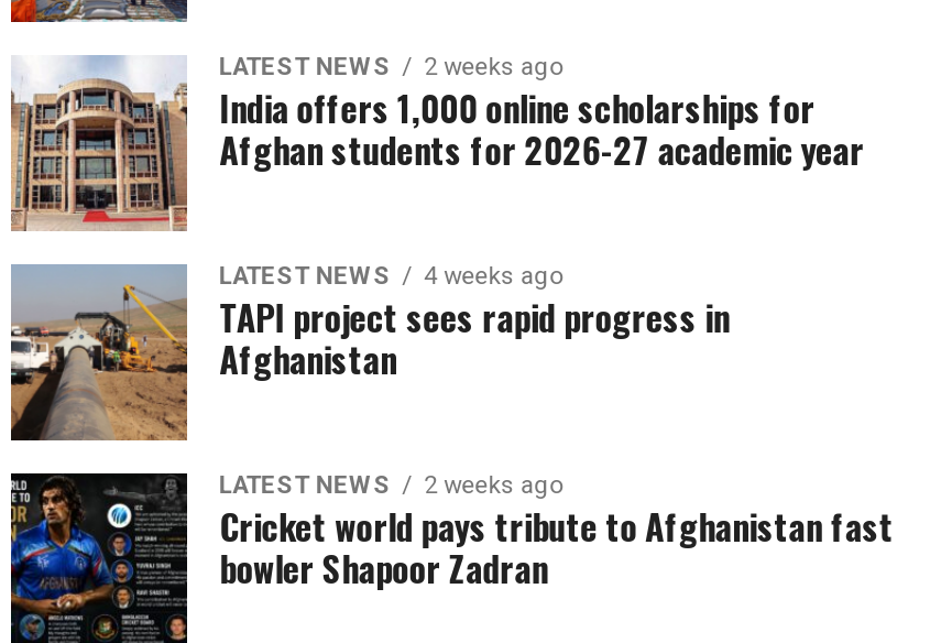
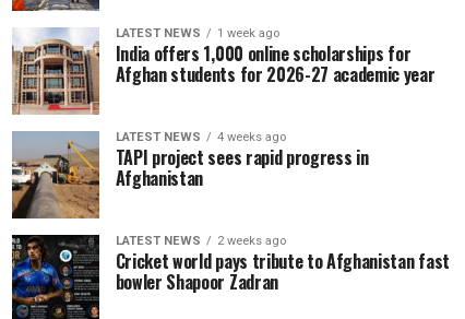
[219,53,563,81] LATEST NEWS 2 weeks ago -> [115,26,279,40] LATEST NEWS 1 week ago

